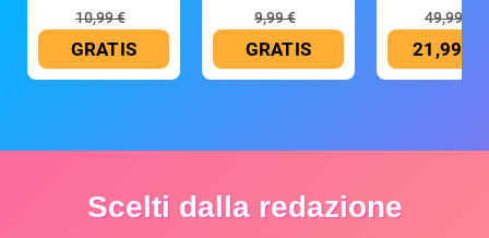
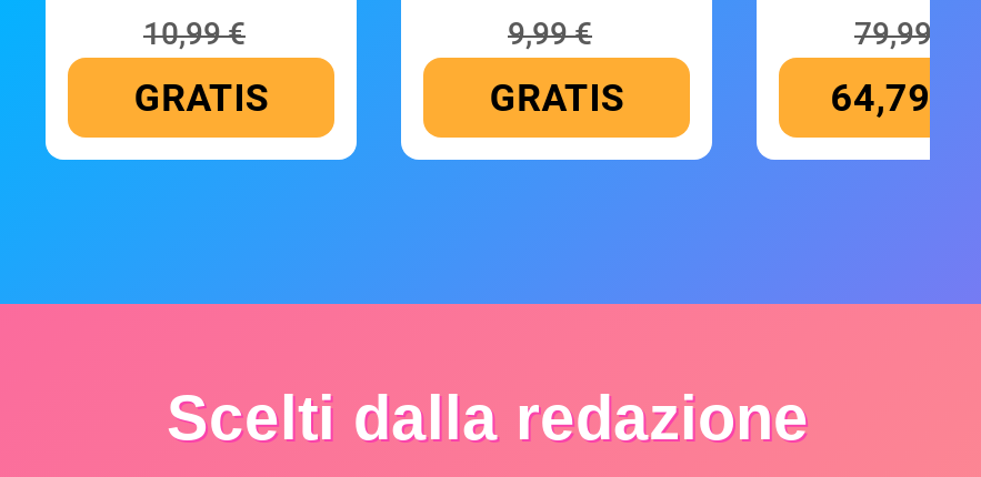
[425,9,475,26] 49,99 € -> [854,16,957,51] 79,99 €
[413,38,478,60] 21,99 € -> [831,75,963,120] 64,79 €

